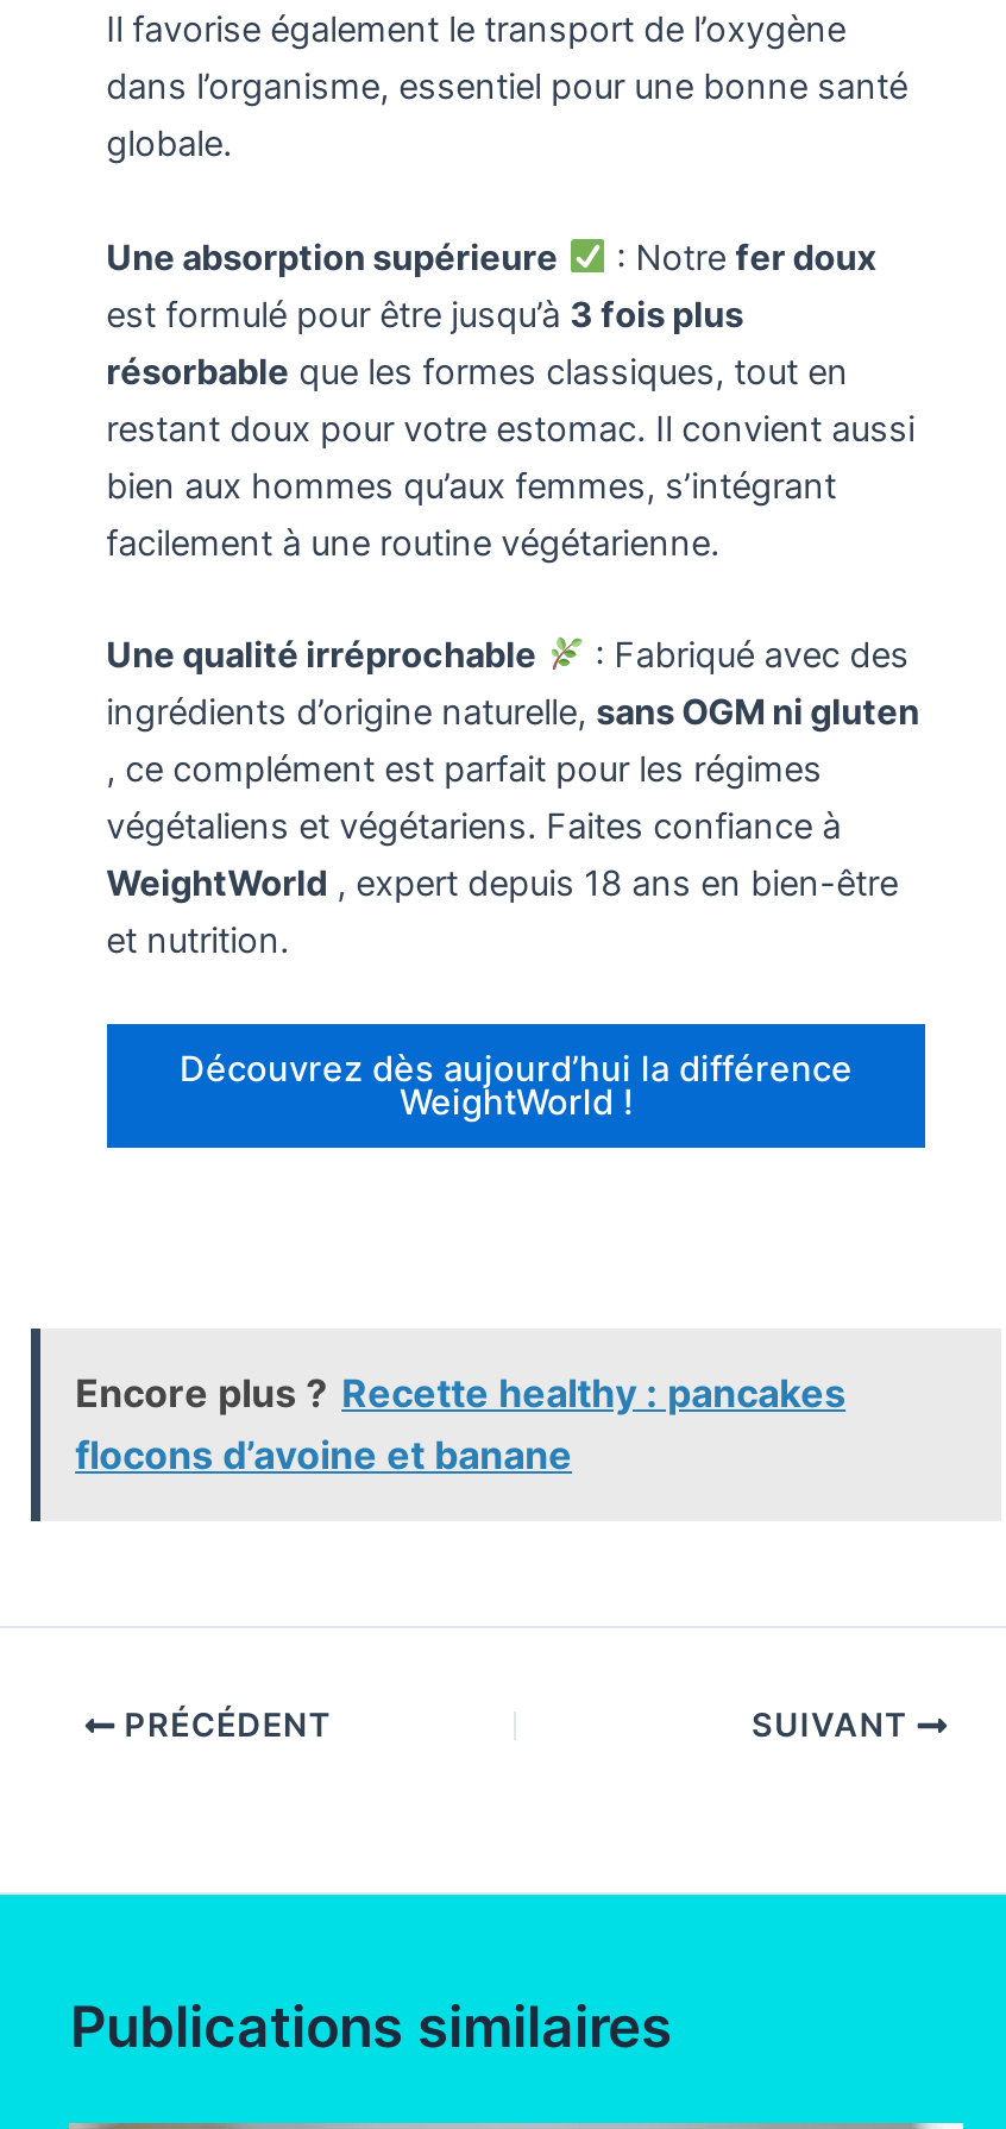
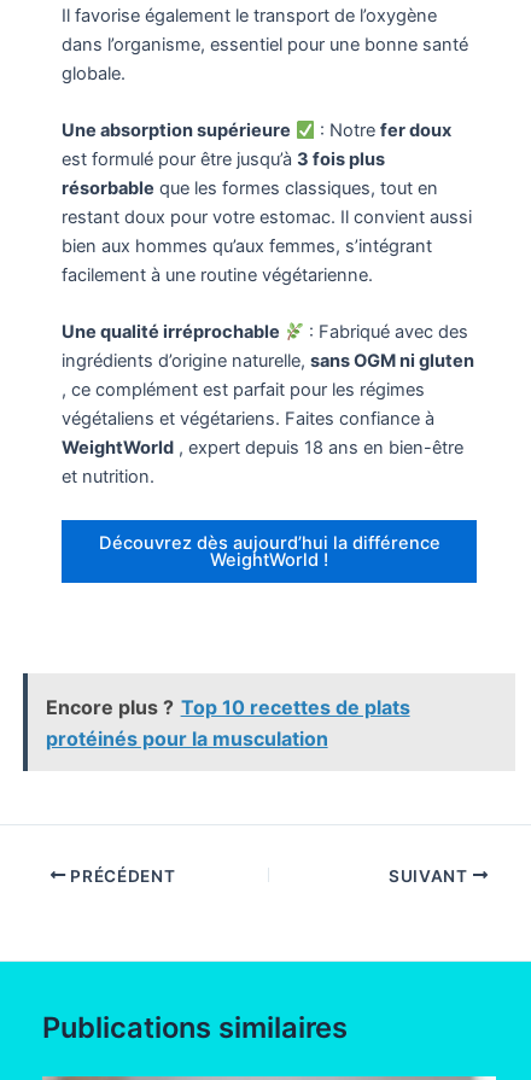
[75,1370,846,1479] Encore plus ? Recette healthy : pancakes | flocons d’avoine et banane -> [45,695,410,750] Encore plus ? Top 10 recettes de plats | protéinés pour la musculation

